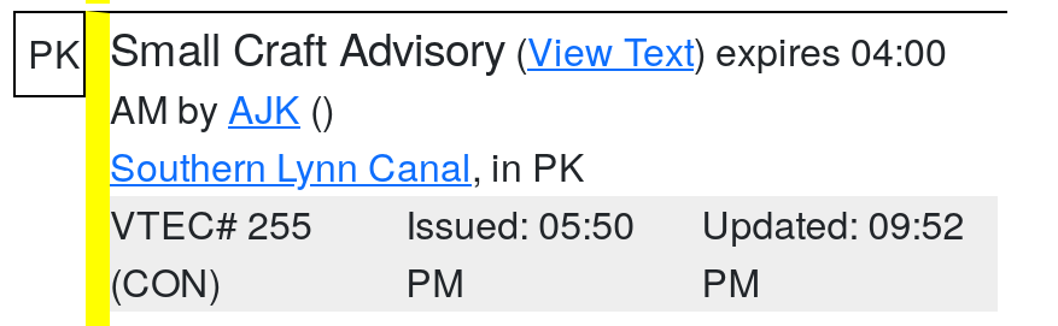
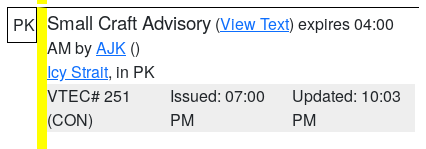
[110,138,585,251] Southern Lynn Canal, in PK | VTEC# 255 -> [47,60,155,107] Icy Strait, in PK | VTEC# 251
[406,196,635,251] Issued: 05:50 -> [170,84,265,107] Issued: 07:00
[701,196,964,251] Updated: 09:52 -> [292,84,401,107] Updated: 10:03

